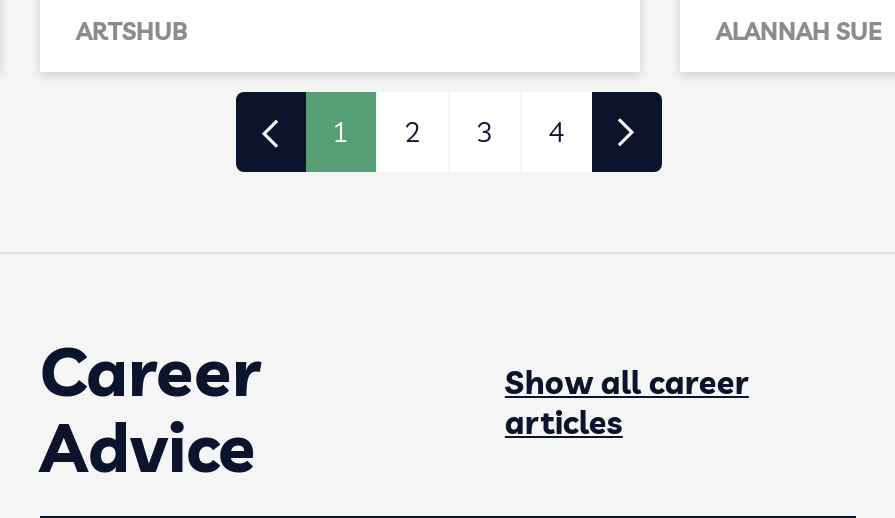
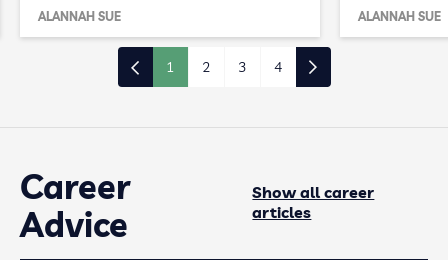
[76,16,188,46] ARTSHUB -> [38,9,121,24] ALANNAH SUE

